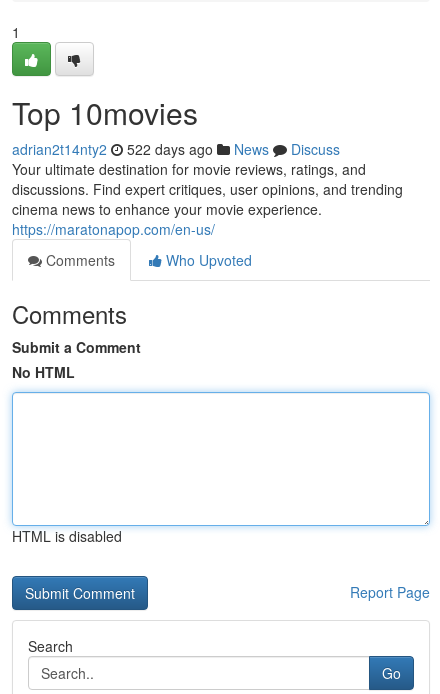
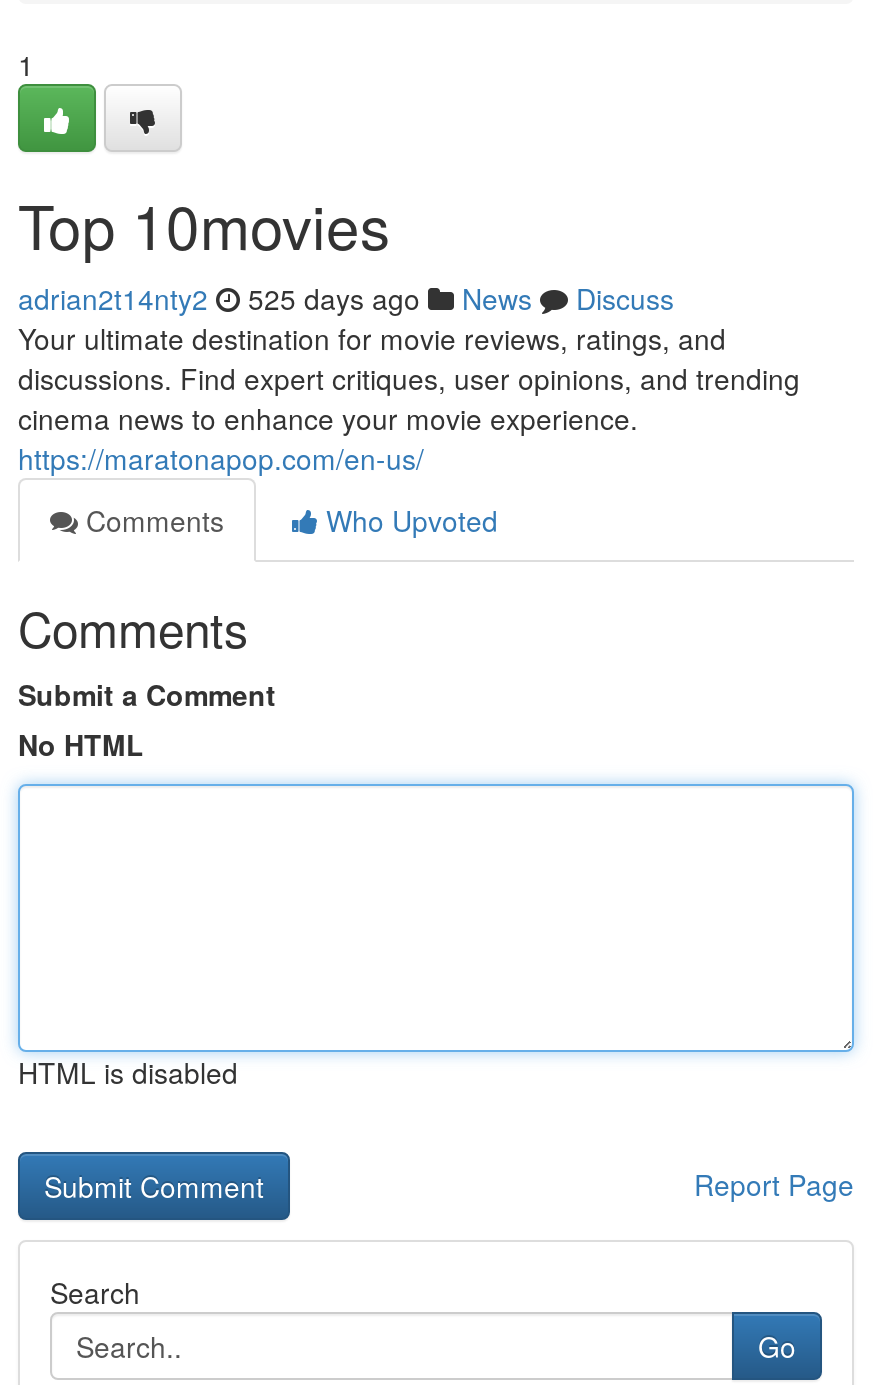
[12,139,340,159] adrian2t14nty2 522 days ago News Discuss -> [18,278,674,318] adrian2t14nty2 525 days ago News Discuss

